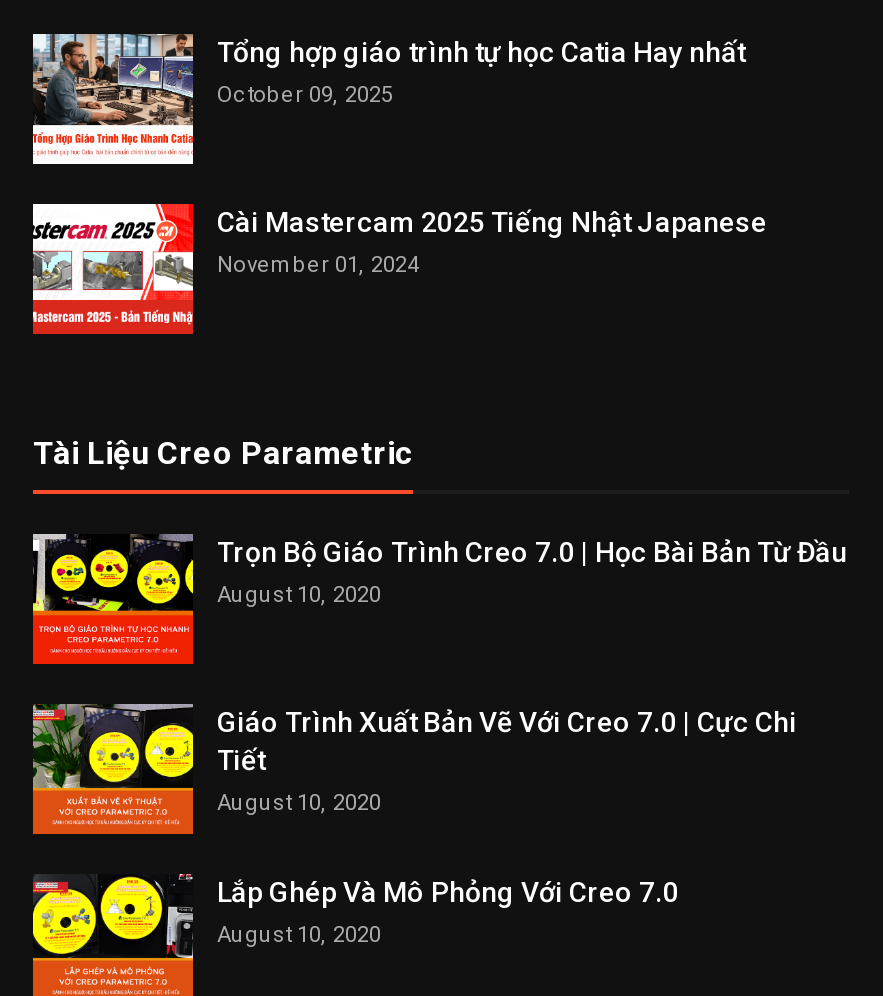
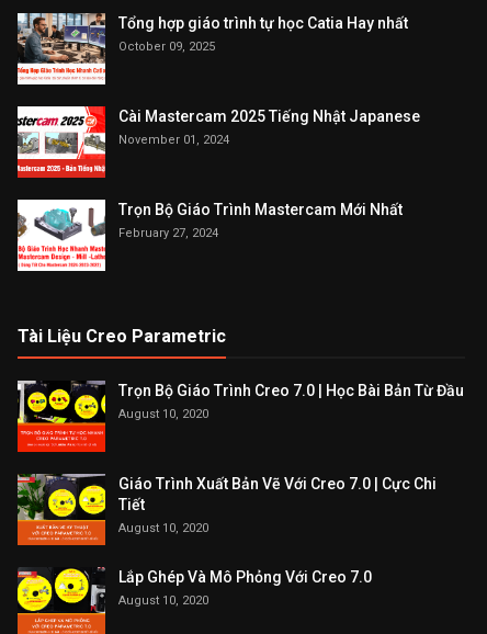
none -> [16,199,403,272] [image] | Trọn Bộ Giáo Trình Mastercam Mới Nhất | February 27, 2024

